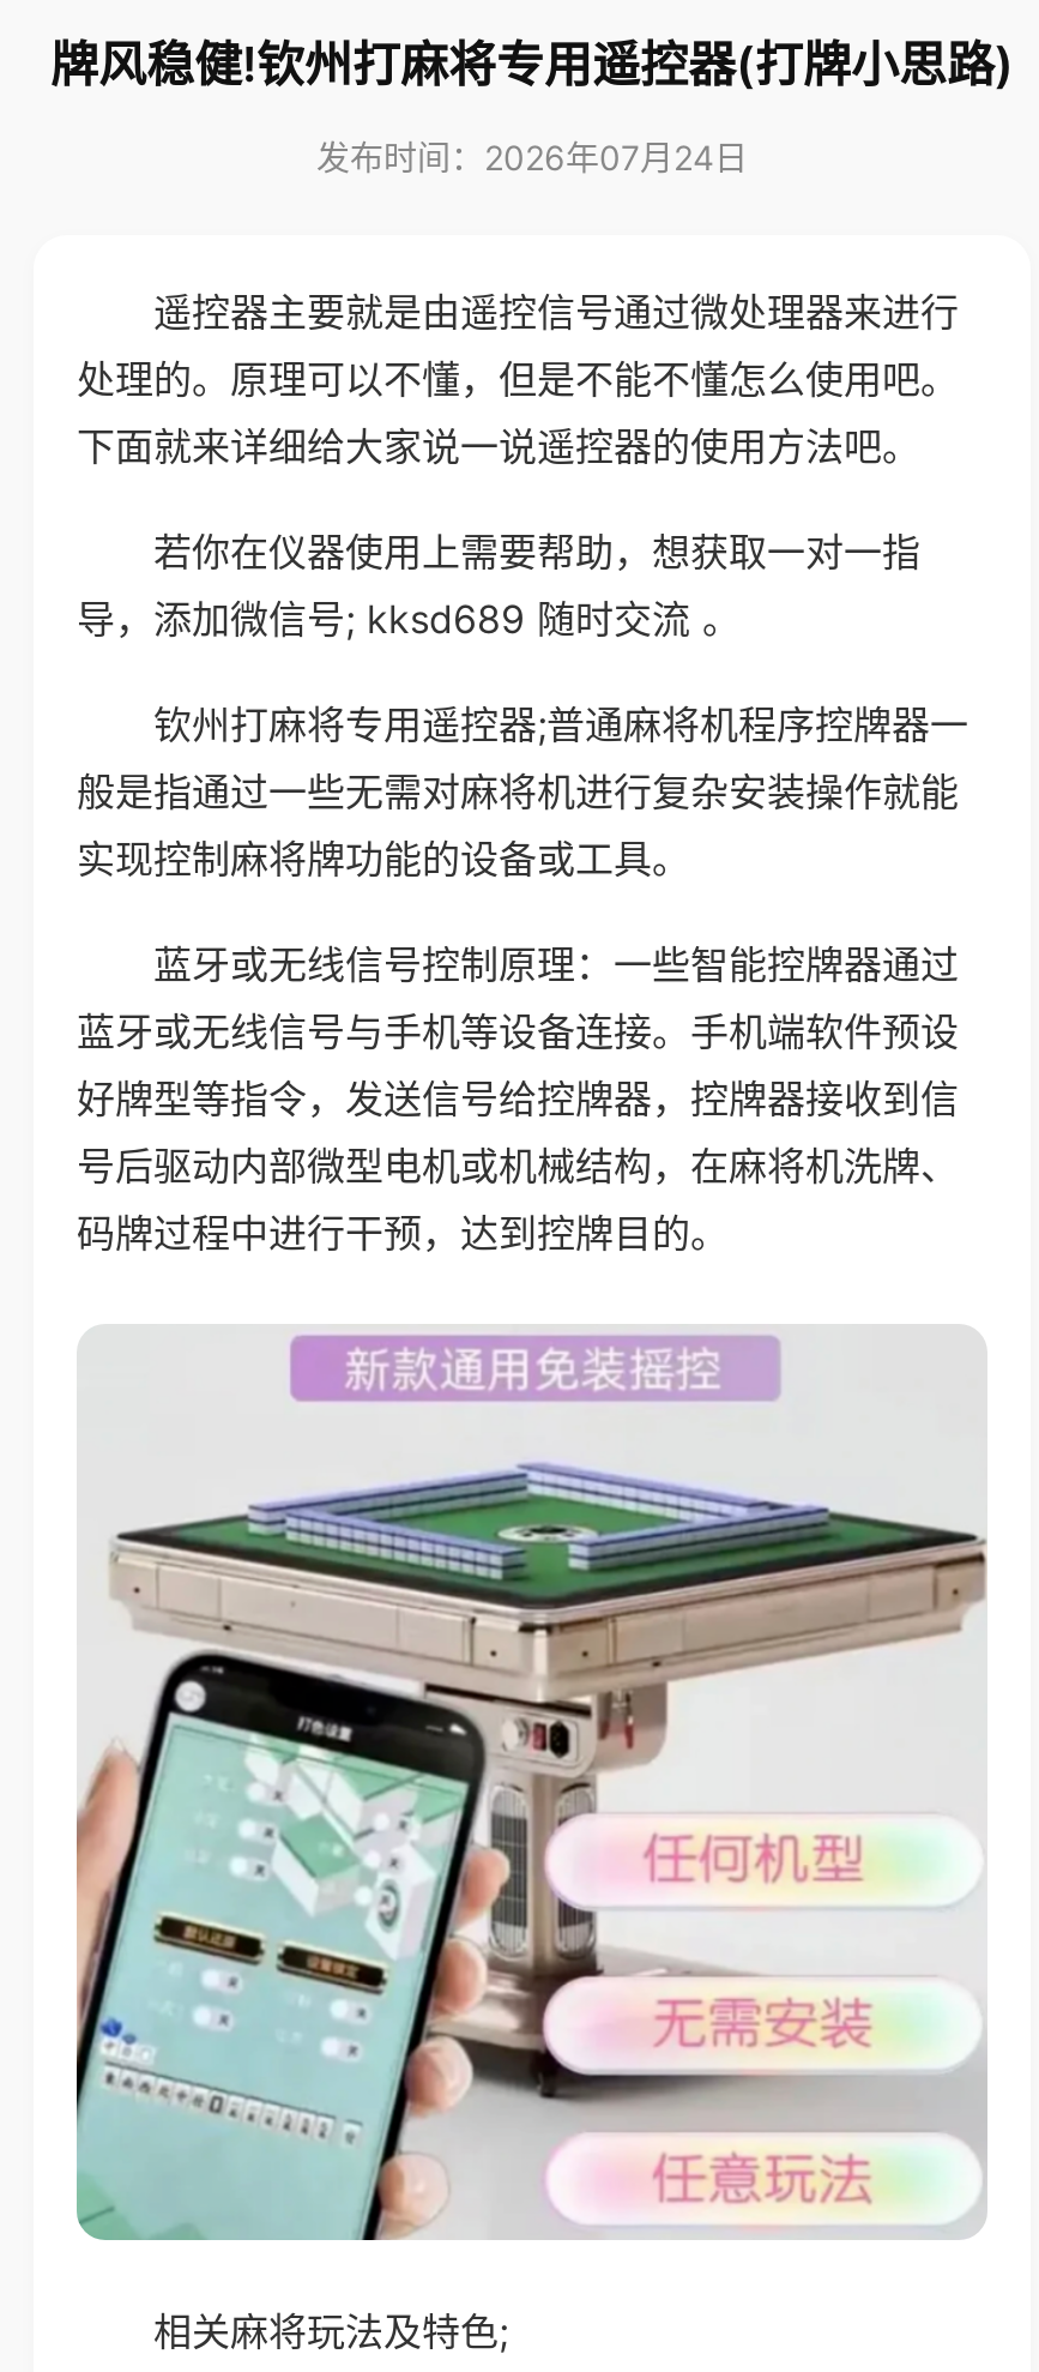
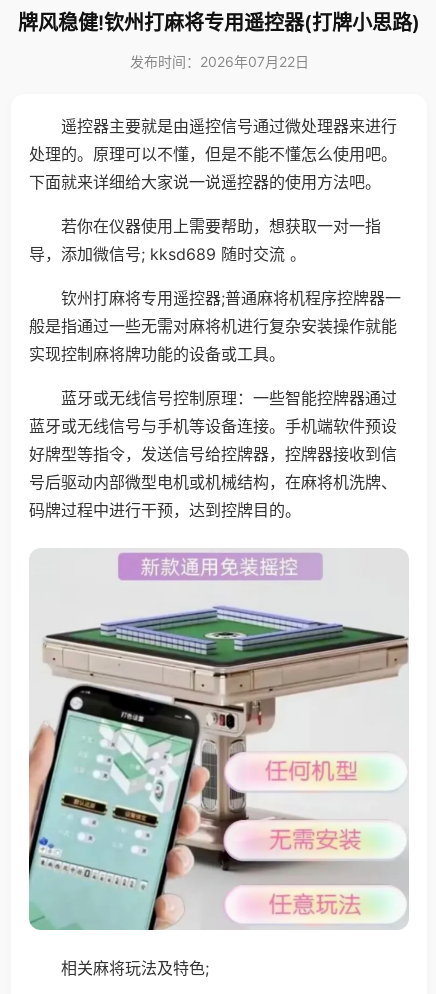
[316,137,748,177] 发布时间：2026年07月24日 -> [129,53,308,70] 发布时间：2026年07月22日

